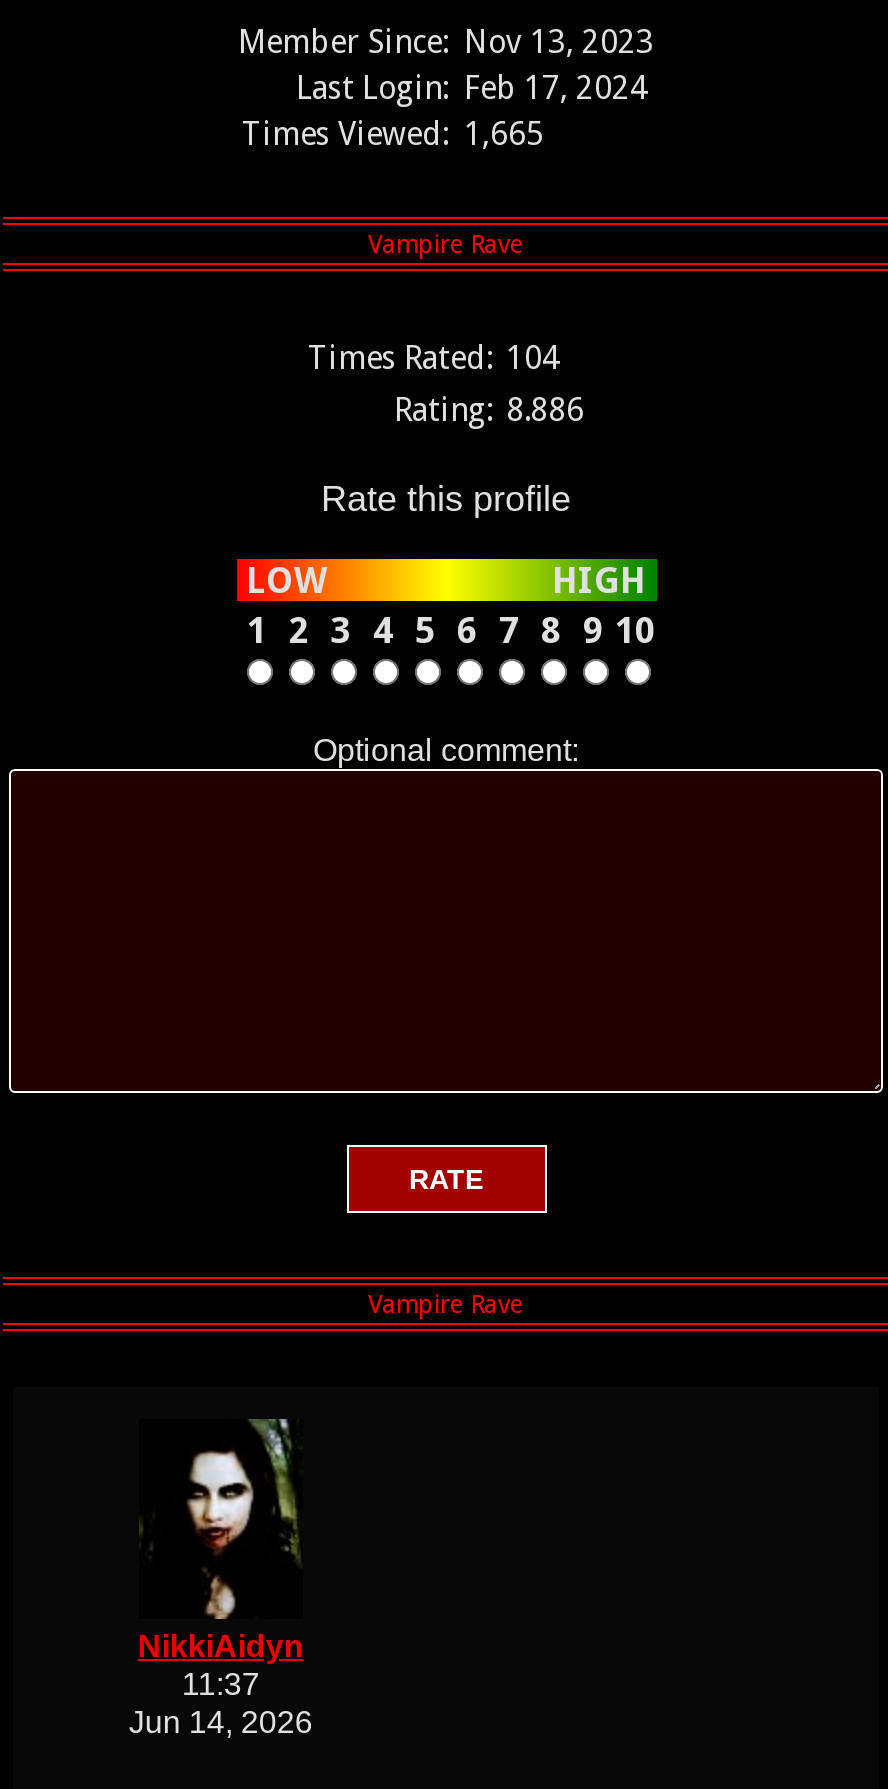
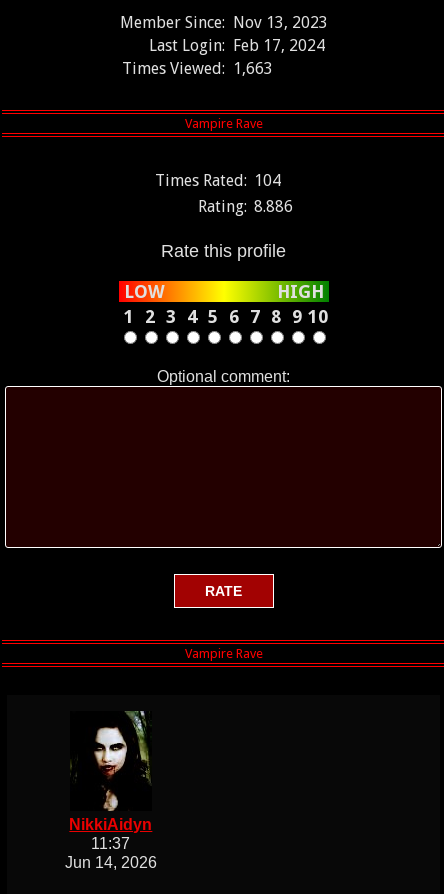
[242,115,544,153] Times Viewed: 1,665 -> [121,59,272,78] Times Viewed: 1,663

